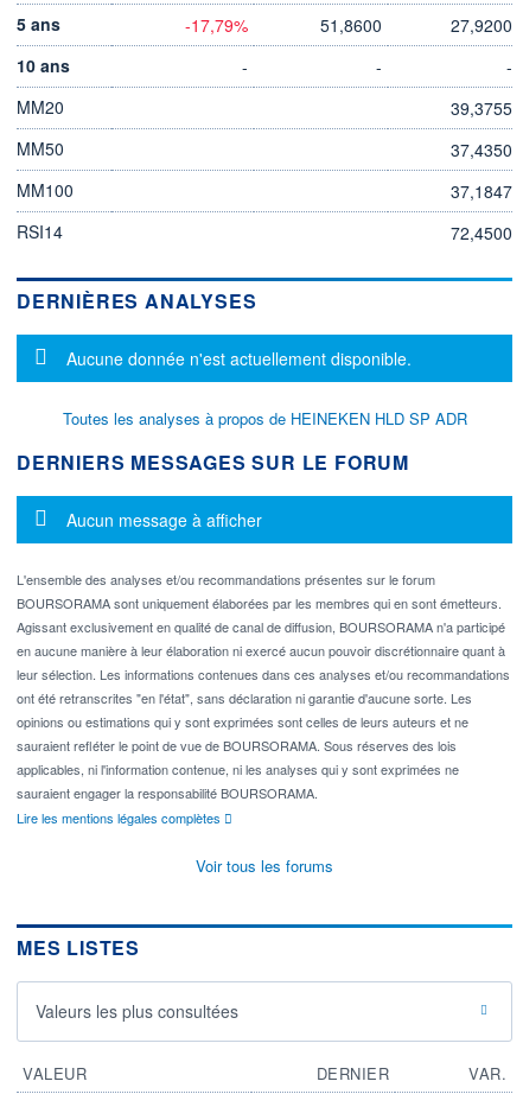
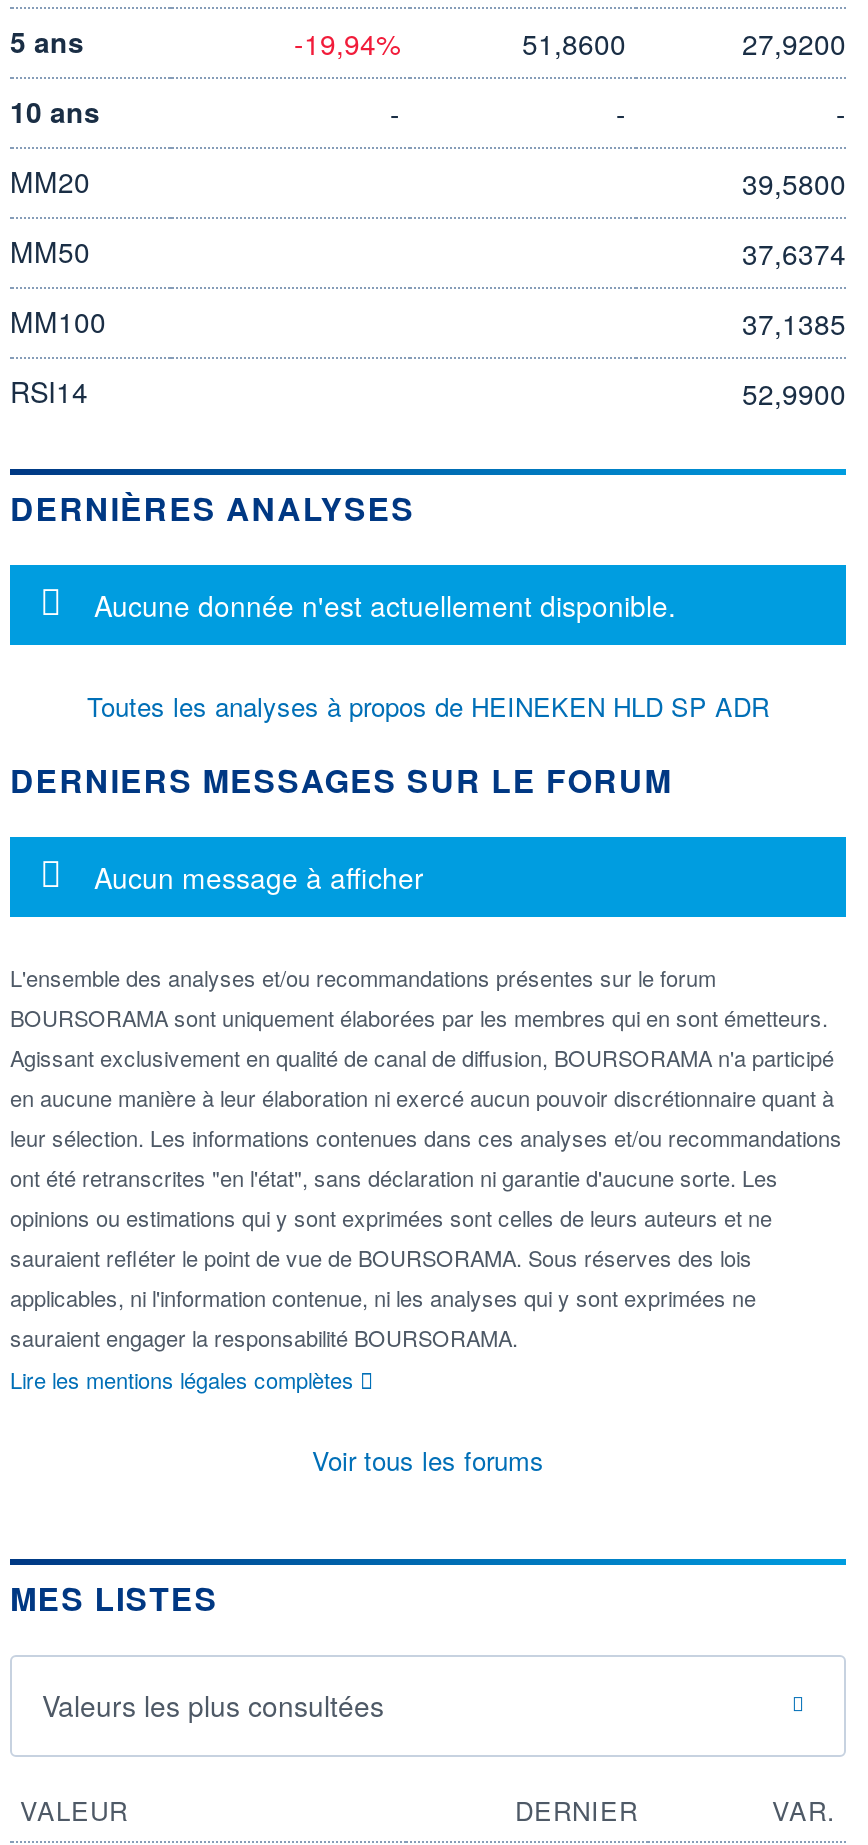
[185,13,248,37] -17,79% -> [294,23,400,63] -19,94%
[451,96,512,120] 39,3755 -> [742,163,846,203] 39,5800
[451,138,512,161] 37,4350 -> [742,233,846,273] 37,6374
[451,179,512,203] 37,1847 -> [742,303,846,343] 37,1385
[451,221,512,244] 72,4500 -> [742,373,846,413] 52,9900

